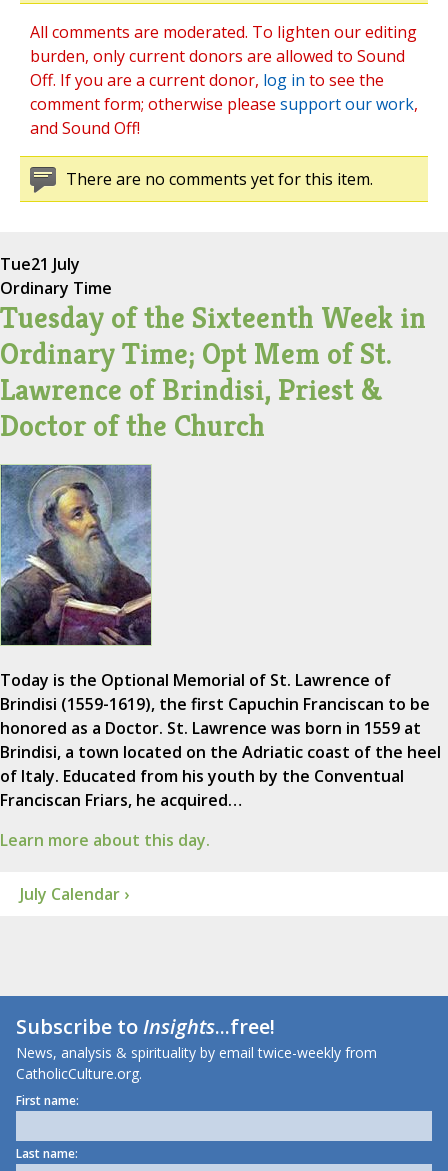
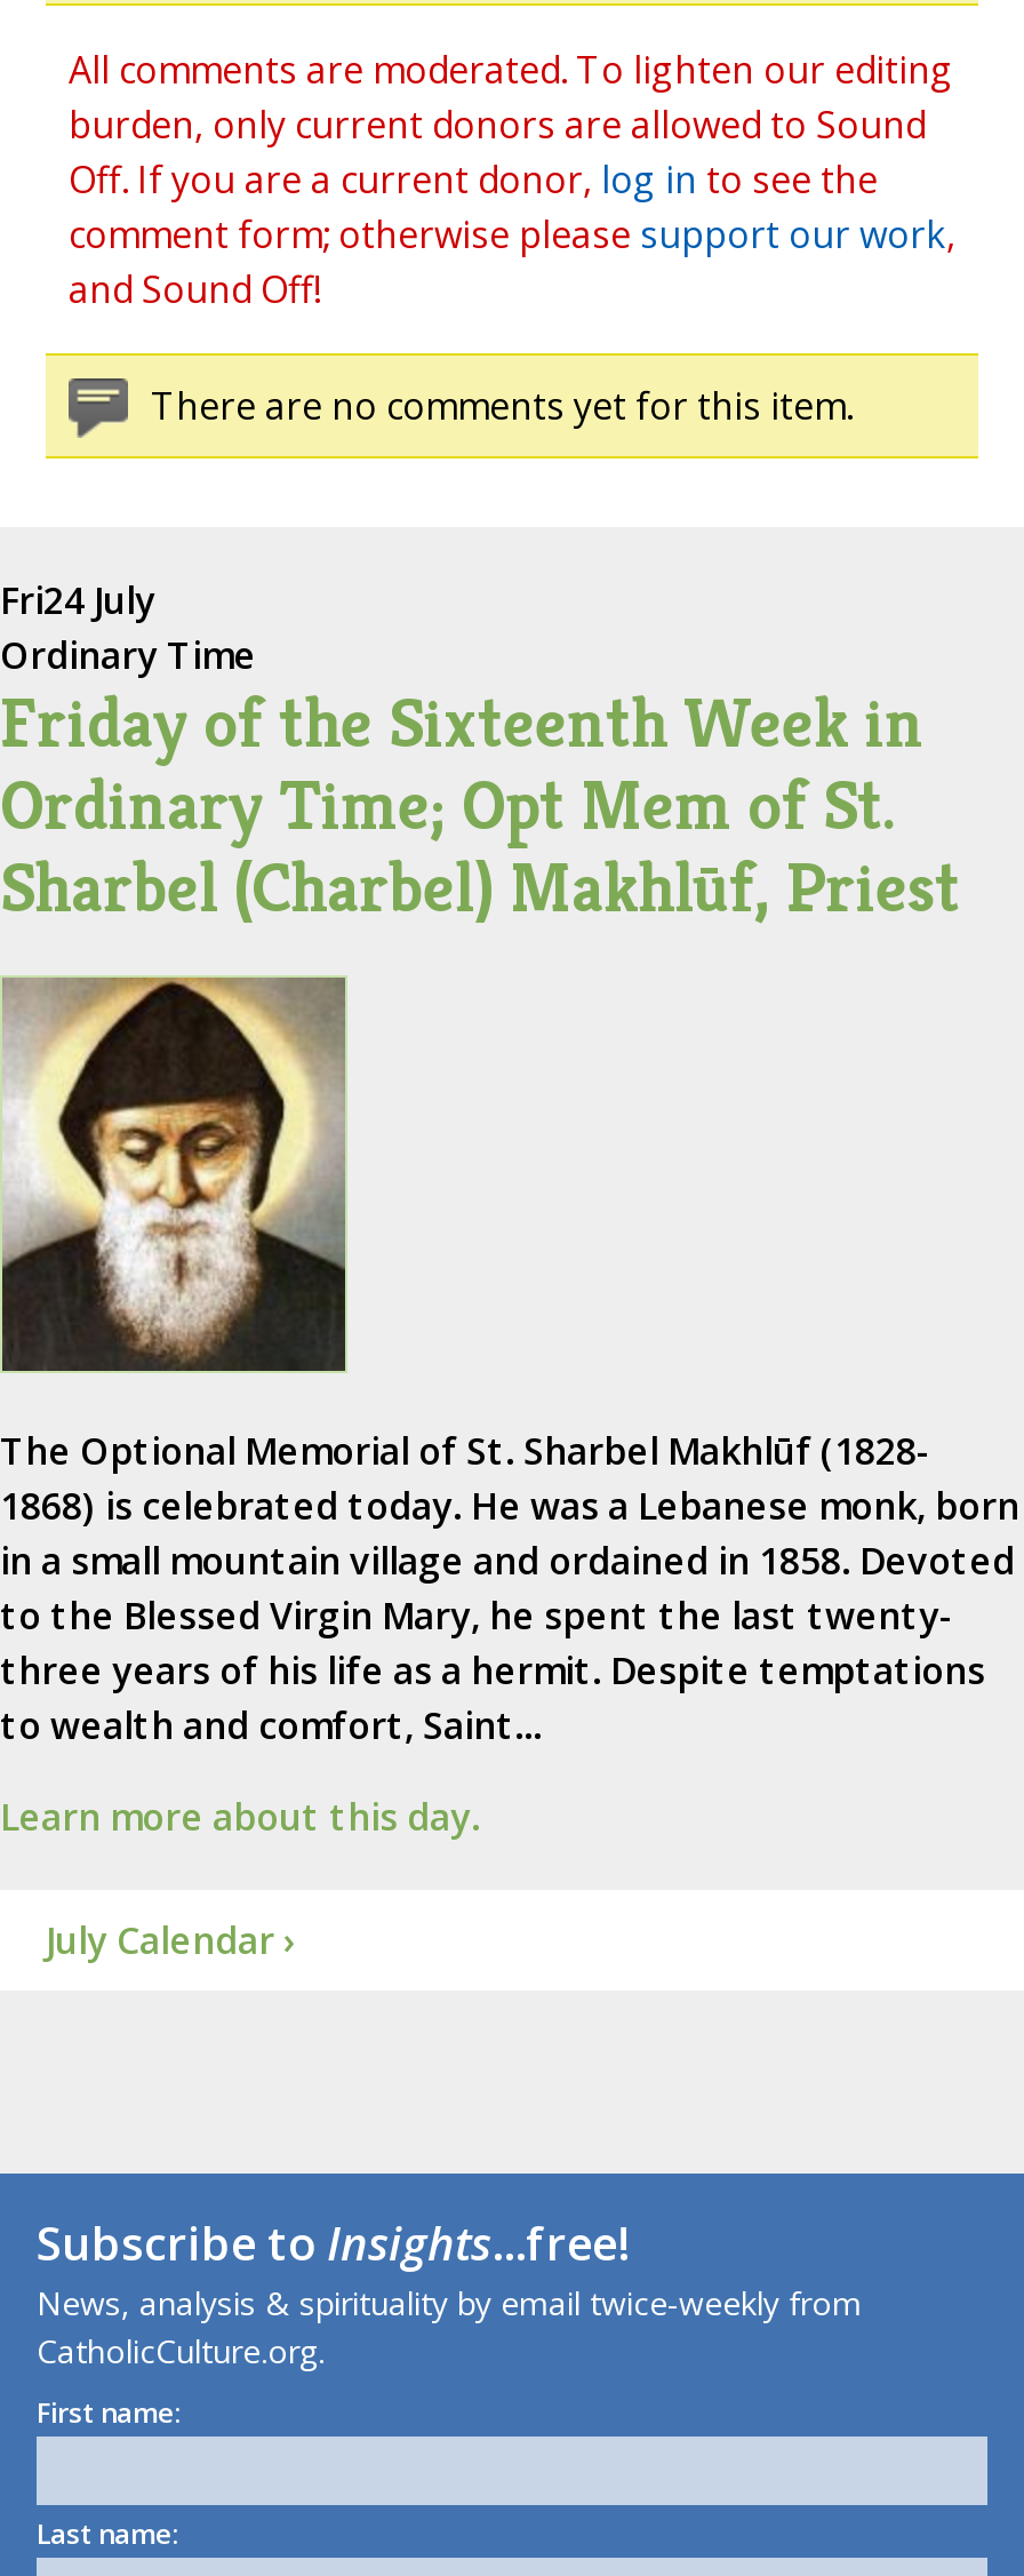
[0,253,80,275] Tue21 July -> [0,575,155,626] Fri24 July
[0,299,426,337] Tuesday of the Sixteenth Week in -> [0,681,923,767] Friday of the Sixteenth Week in
[0,371,382,445] Lawrence of Brindisi, Priest & | Doctor of the Church -> [0,845,960,932] Sharbel (Charbel) Makhlūf, Priest
[3,464,151,618] [image] -> [7,1032,345,1371] [image]
[0,669,441,811] Today is the Optional Memorial of St. Lawrence of | Brindisi (1559-1619), the first Capuchin Franciscan to be | honored as a Doctor. St. Lawrence was born in 1559 at | Brindisi, a town located on the Adriatic coast of the heel | of Italy. Educated from his youth by the Conventual | Franciscan Friars, he acquired… -> [0,1426,1019,1751] The Optional Memorial of St. Sharbel Makhlūf (1828- | 1868) is celebrated today. He was a Lebanese monk, born | in a small mountain village and ordained in 1858. Devoted | to the Blessed Virgin Mary, he spent the last twenty- | three years of his life as a hermit. Despite temptations | to wealth and comfort, Saint…

